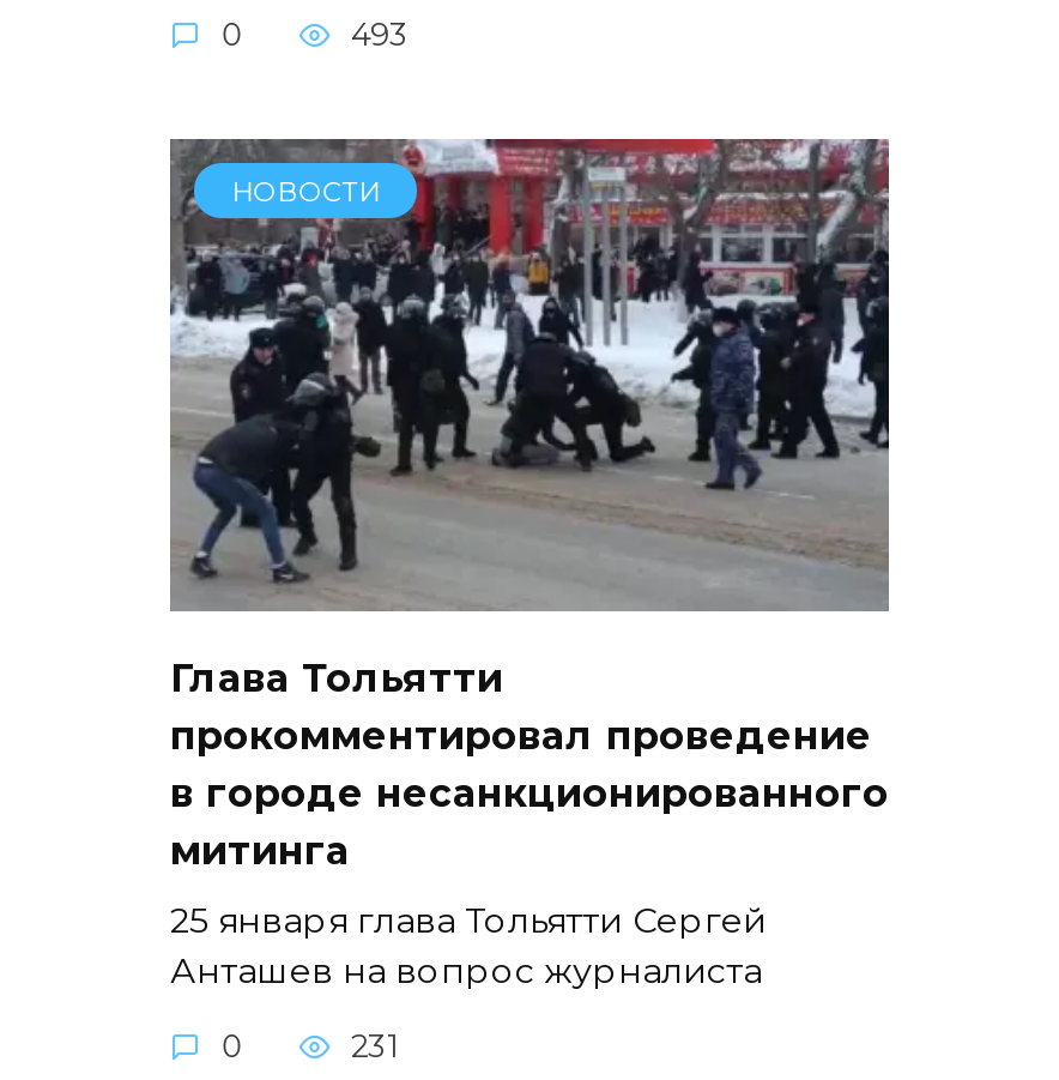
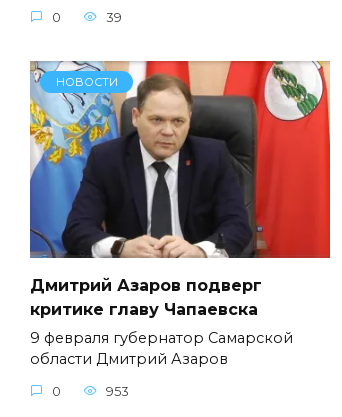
[351,18,409,54] 493 -> [105,10,121,25] 39
[168,138,891,873] [image] | Глава Тольятти | прокомментировал проведение | в городе несанкционированного | митинга -> [29,60,331,319] [image] | Дмитрий Азаров подверг | критике главу Чапаевска
[170,898,767,992] 25 января глава Тольятти Сергей | Анташев на вопрос журналиста -> [30,329,293,368] 9 февраля губернатор Самарской | области Дмитрий Азаров
[351,1029,397,1065] 231 -> [105,384,128,399] 953

